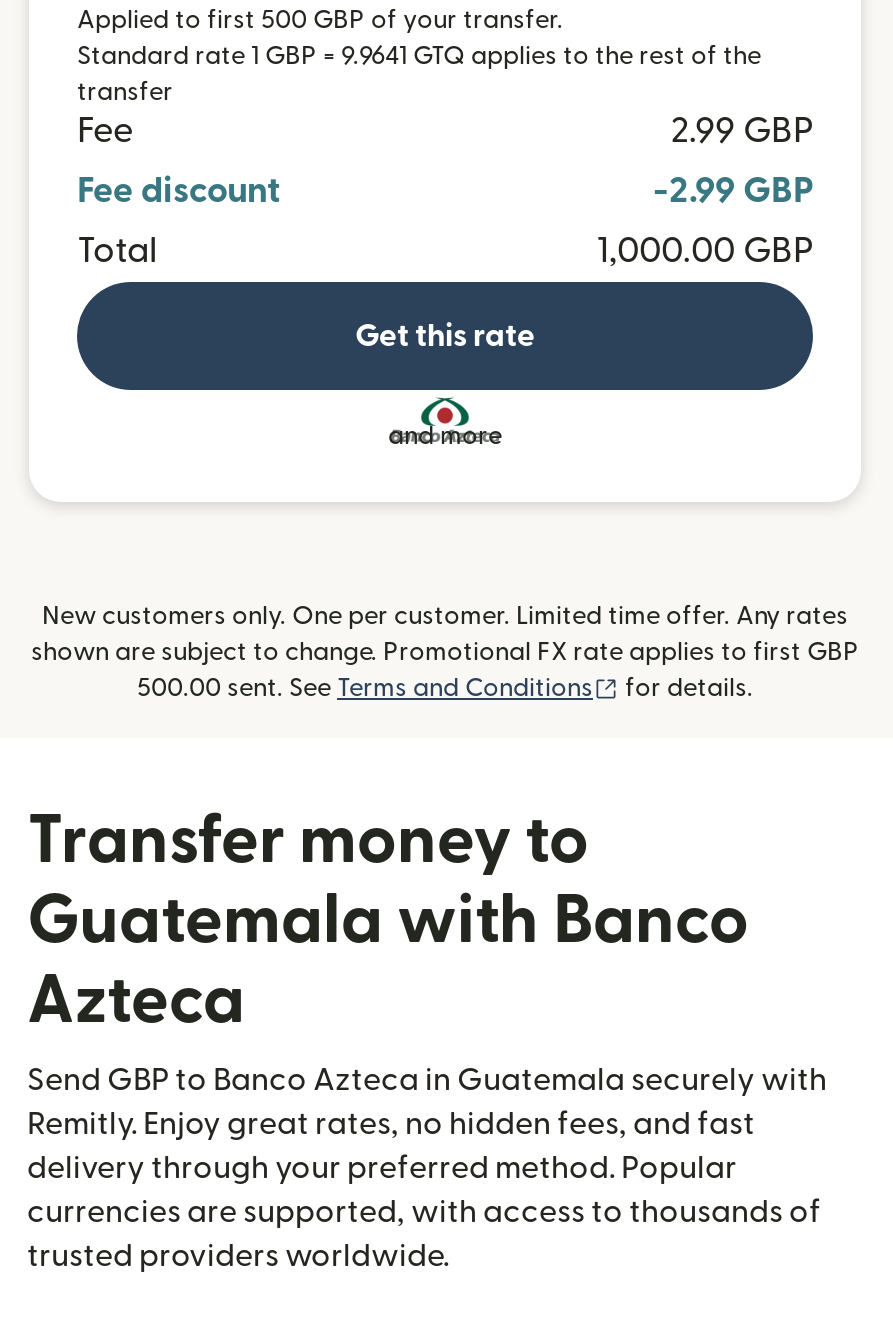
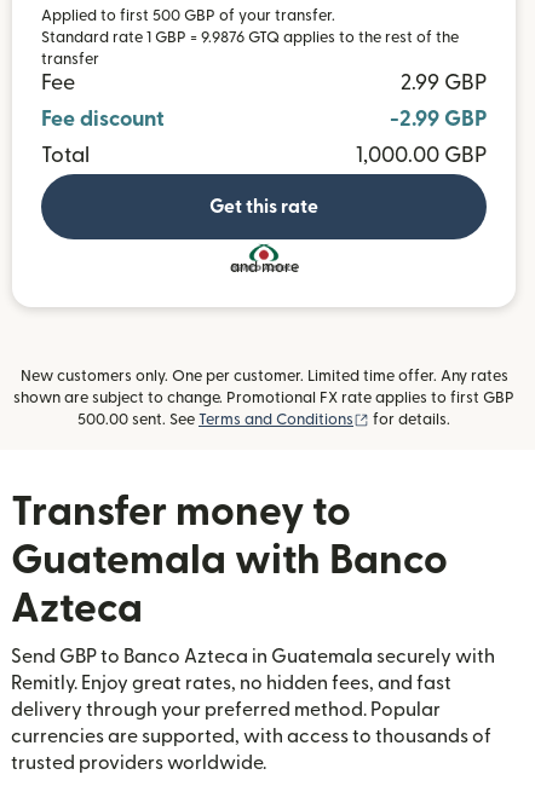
[77,44,761,68] Standard rate 1 GBP = 9.9641 GTQ applies to the rest of the -> [41,30,459,45] Standard rate 1 GBP = 9.9876 GTQ applies to the rest of the

